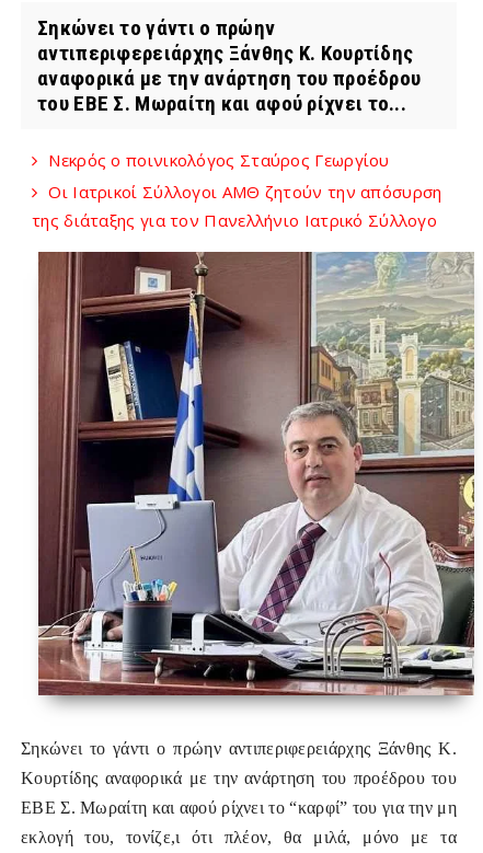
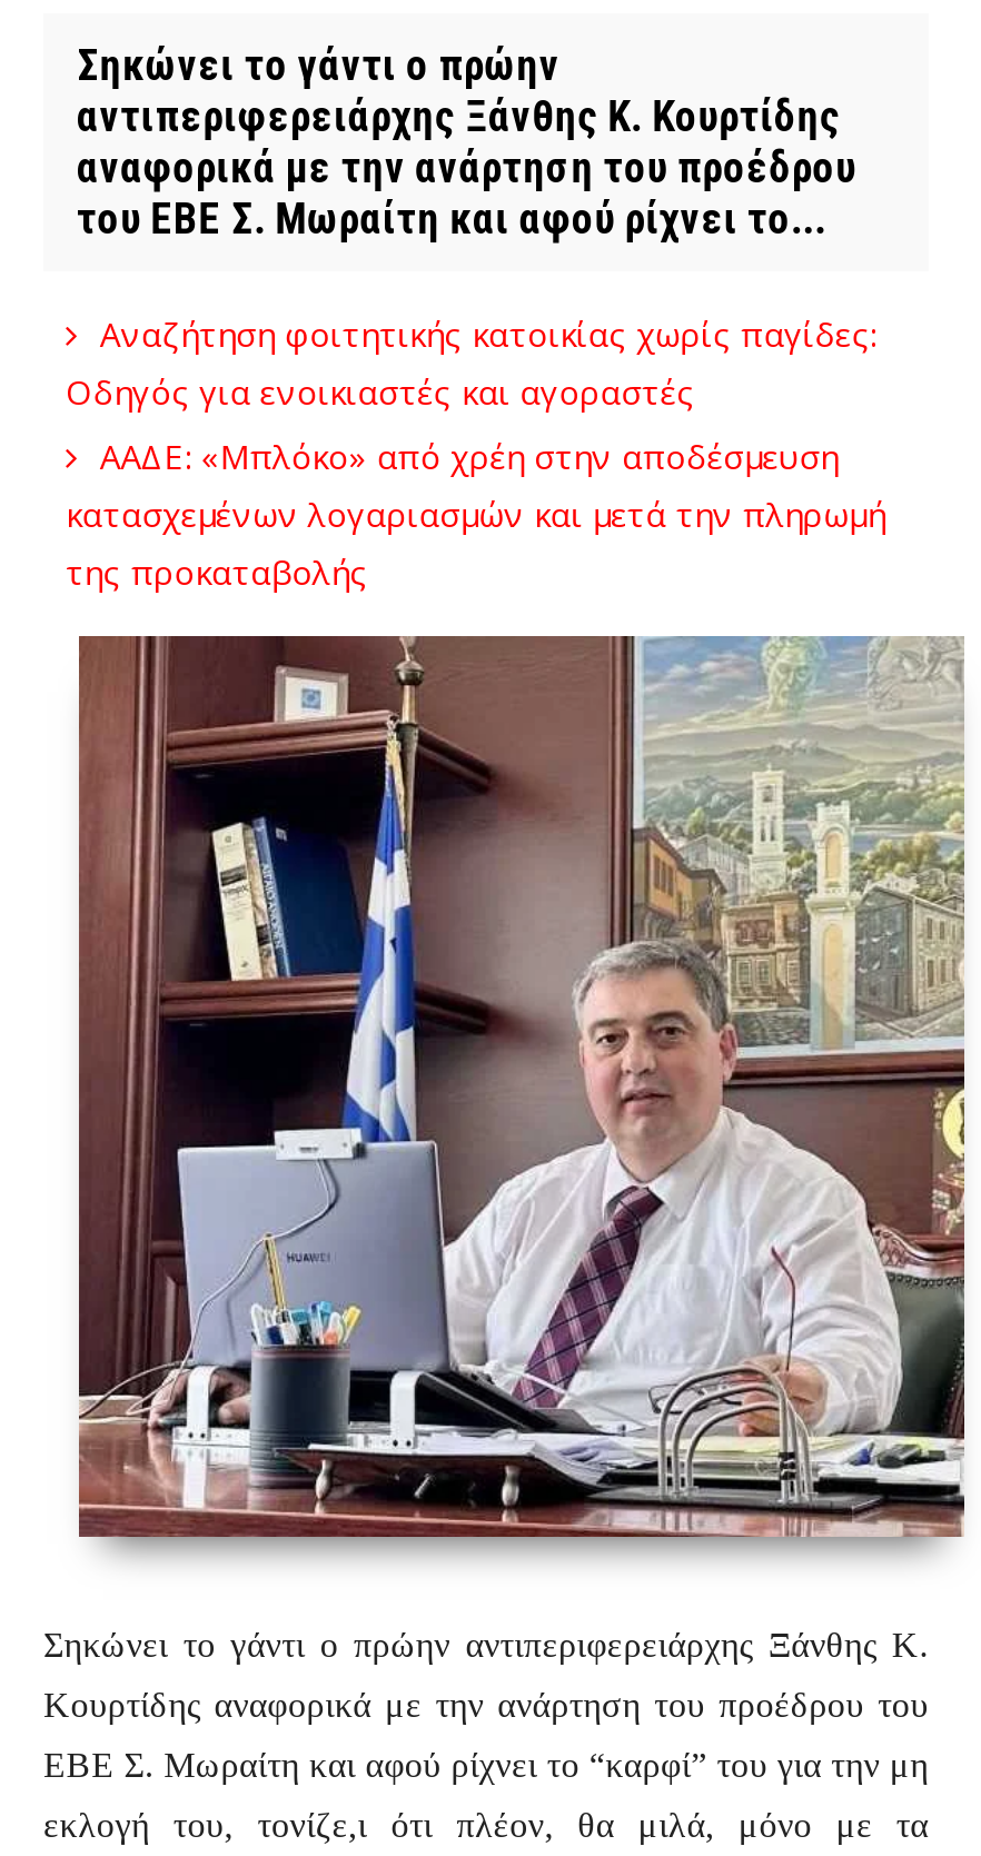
[32,149,442,231] Νεκρός ο ποινικολόγος Σταύρος Γεωργίου | Οι Ιατρικοί Σύλλογοι ΑΜΘ ζητούν την απόσυρση | της διάταξης για τον Πανελλήνιο Ιατρικό Σύλλογο -> [66,311,885,593] Αναζήτηση φοιτητικής κατοικίας χωρίς παγίδες: | Οδηγός για ενοικιαστές και αγοραστές | ΑΑΔΕ: «Μπλόκο» από χρέη στην αποδέσμευση | κατασχεμένων λογαριασμών και μετά την πληρωμή | της προκαταβολής

